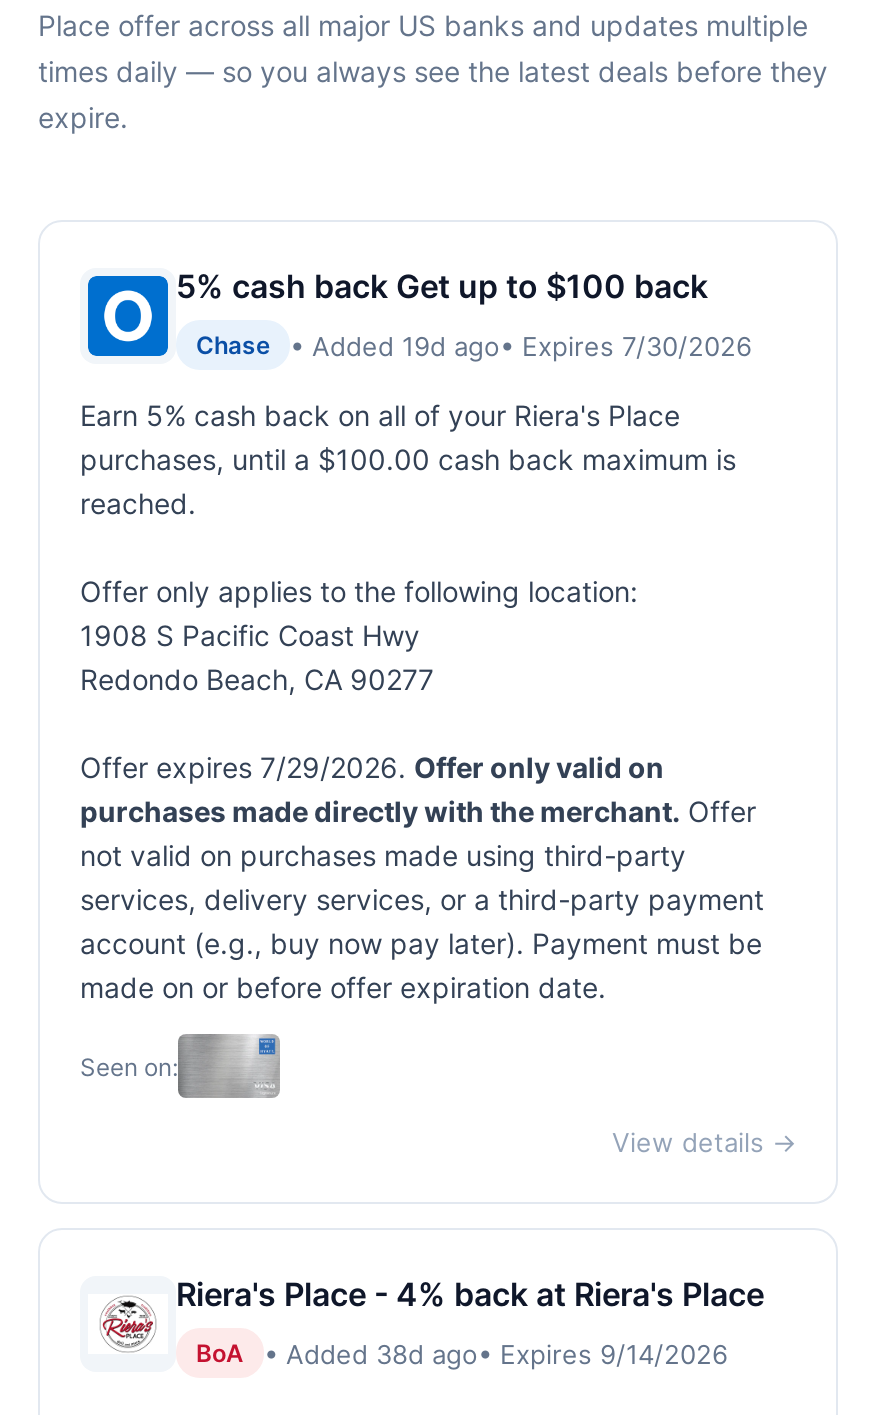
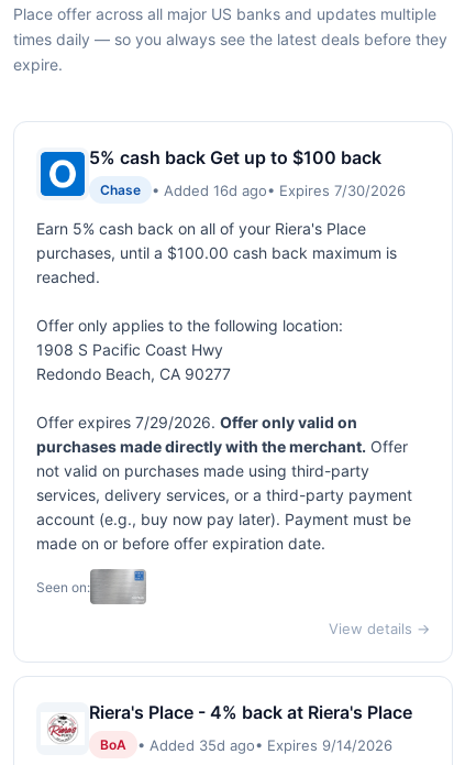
[290,329,752,361] • Added 19d ago• Expires 7/30/2026 -> [152,181,406,199] • Added 16d ago• Expires 7/30/2026
[264,1337,728,1369] • Added 38d ago• Expires 9/14/2026 -> [137,736,392,753] • Added 35d ago• Expires 9/14/2026

